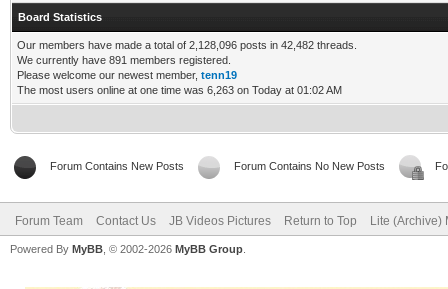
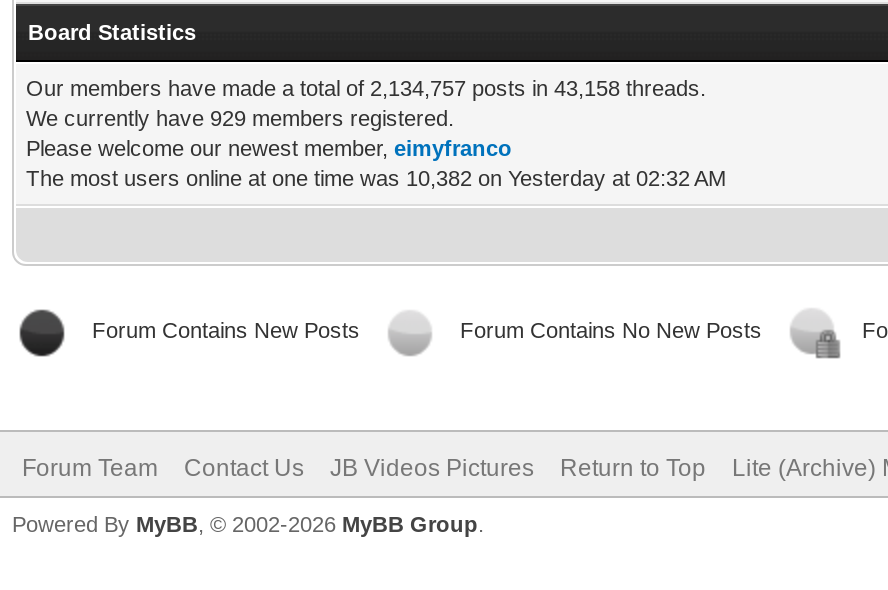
[17,39,357,51] Our members have made a total of 2,128,096 posts in 42,482 threads. -> [26,76,706,100] Our members have made a total of 2,134,757 posts in 43,158 threads.
[17,54,231,66] We currently have 891 members registered. -> [26,106,454,130] We currently have 929 members registered.
[17,69,237,81] Please welcome our newest member, tenn19 -> [26,136,512,160] Please welcome our newest member, eimyfranco
[17,84,342,96] The most users online at one time was 6,263 on Today at 01:02 AM -> [26,166,726,190] The most users online at one time was 10,382 on Yesterday at 02:32 AM

